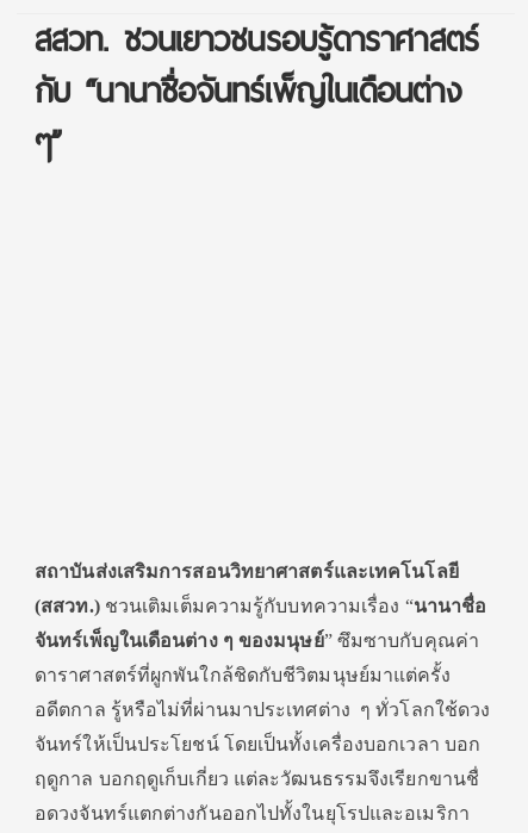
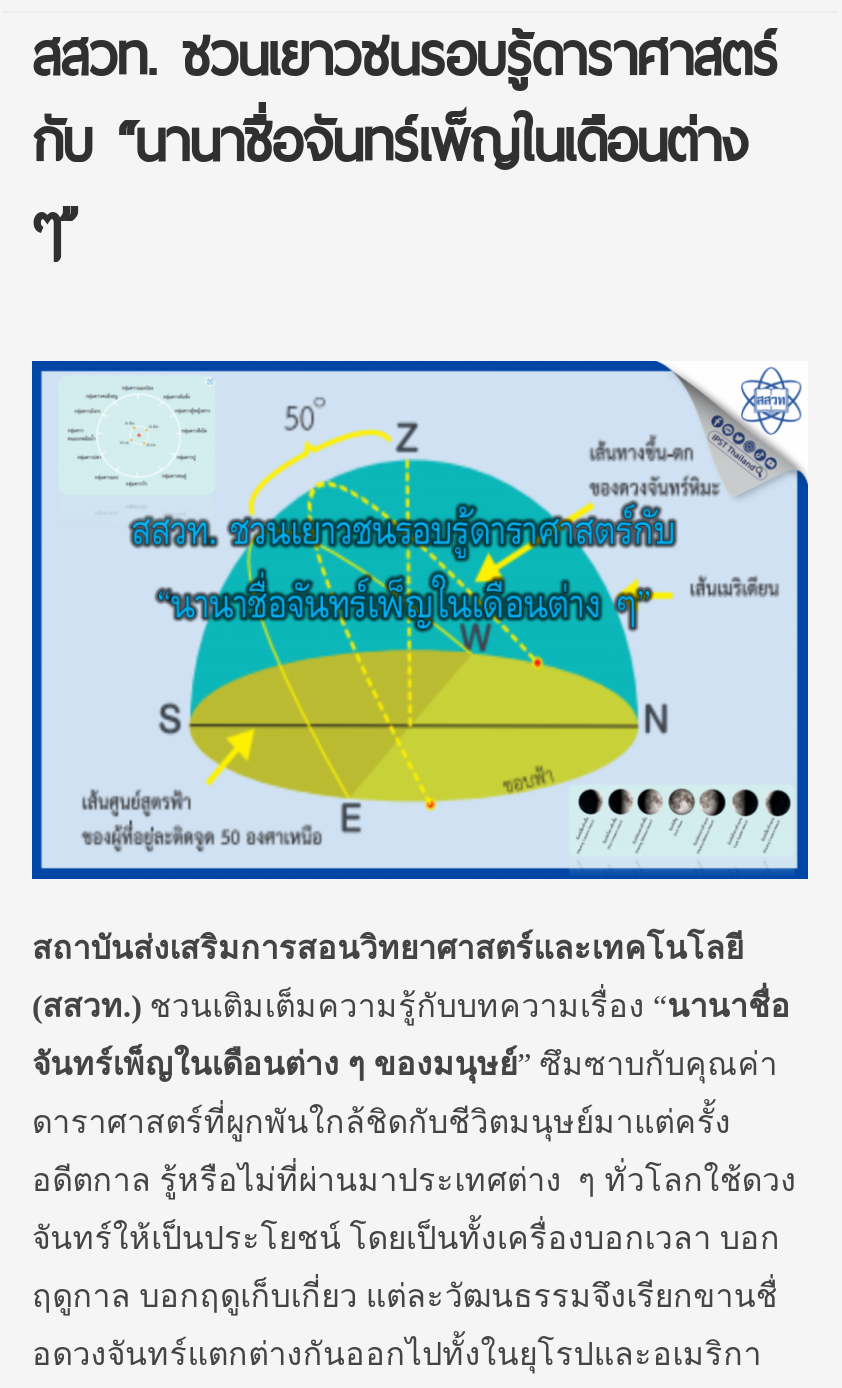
none -> [30,359,810,881] [image]

